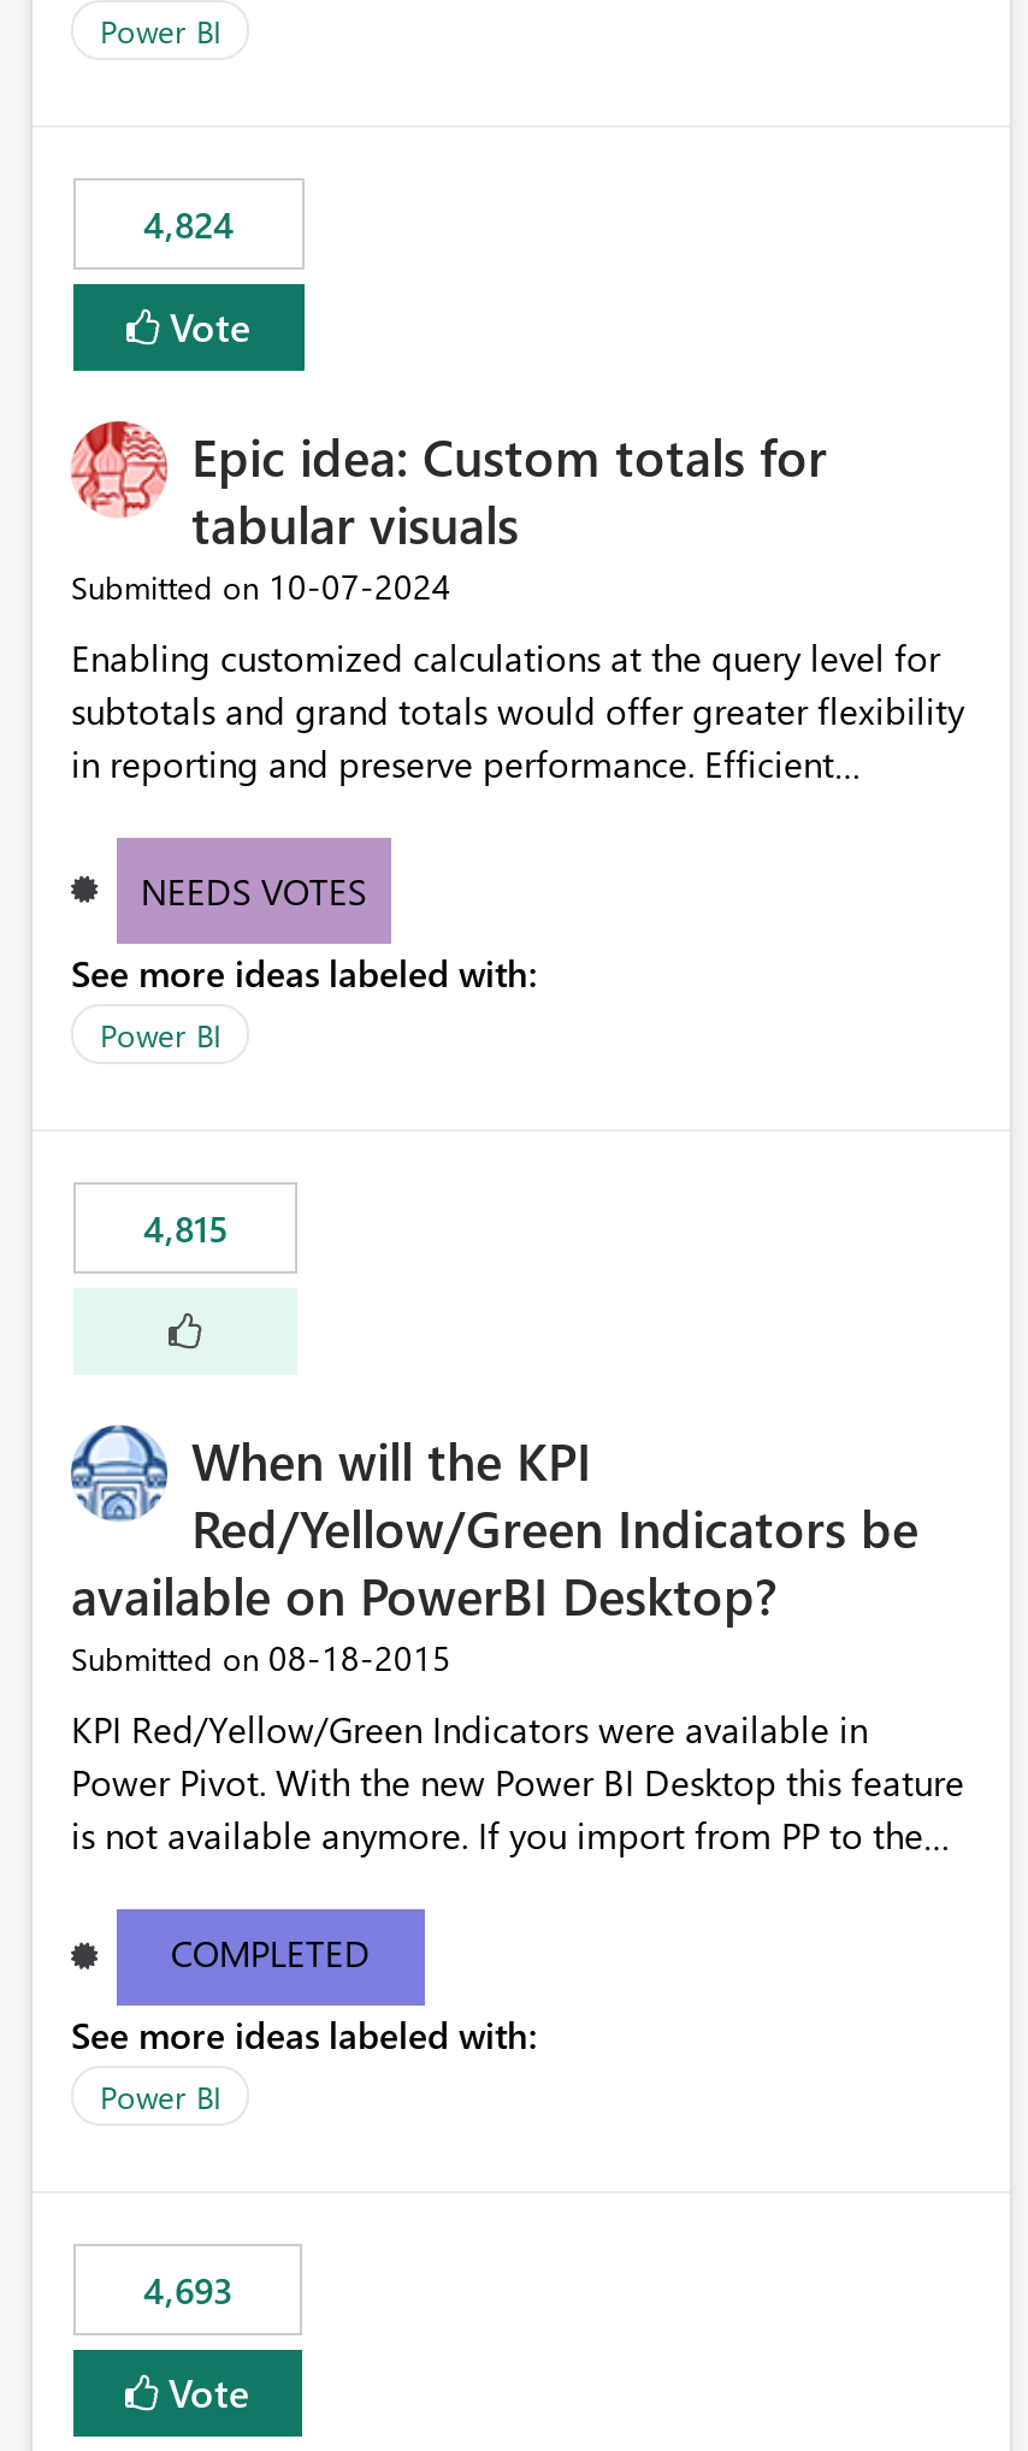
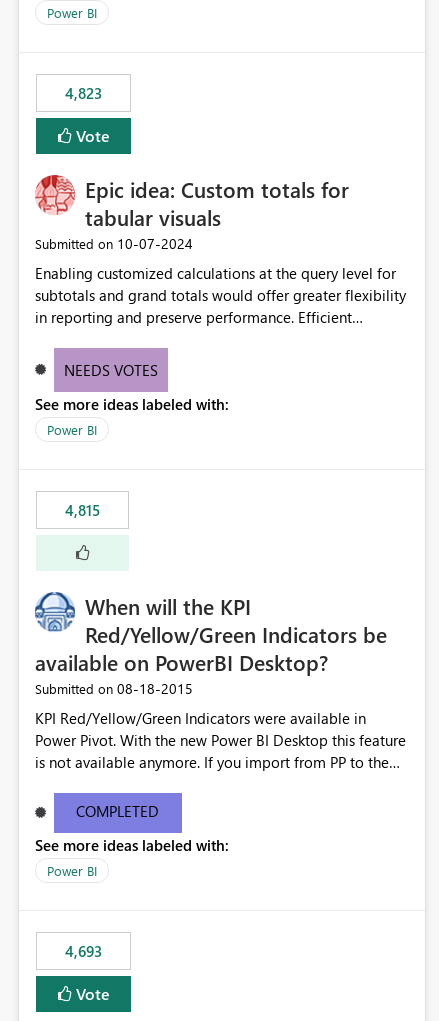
[143,201,235,249] 4,824 -> [65,83,102,103] 4,823

